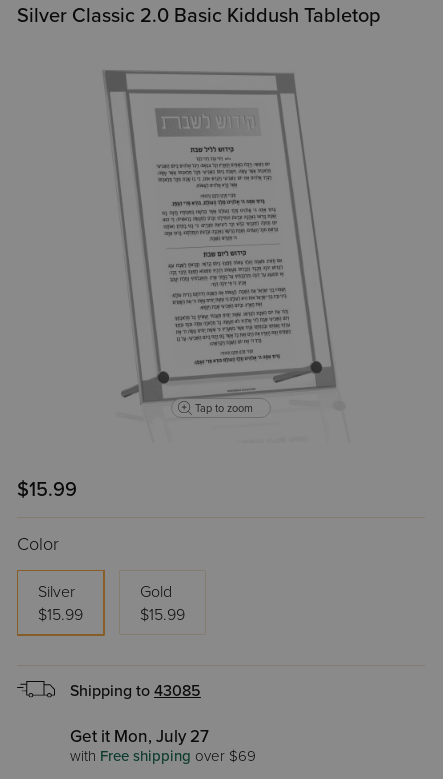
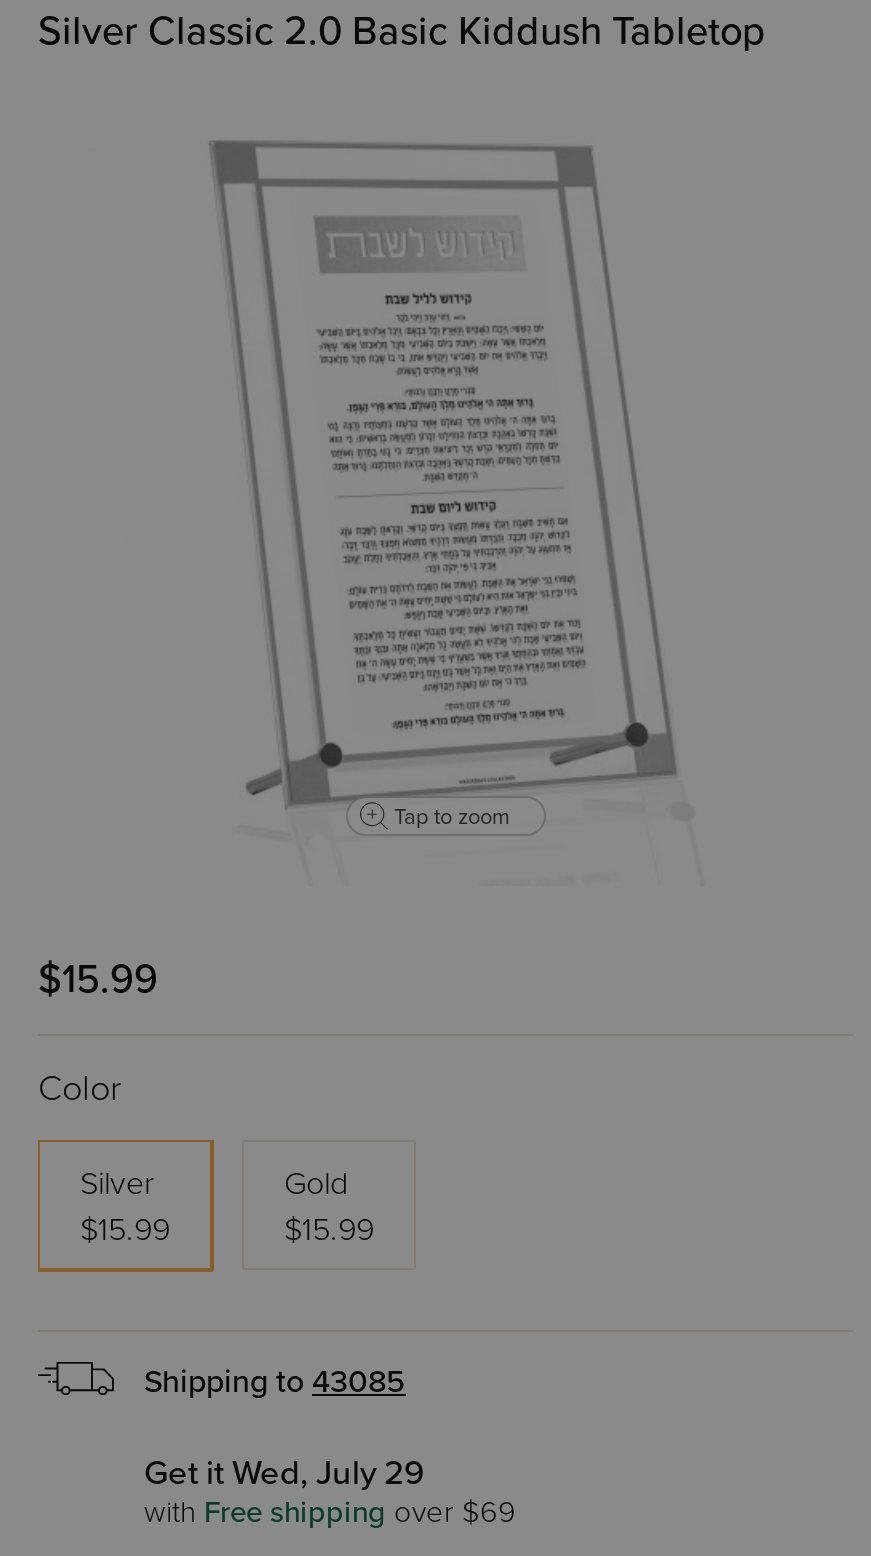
[70,726,209,747] Get it Mon, July 27 -> [144,1452,424,1494] Get it Wed, July 29

